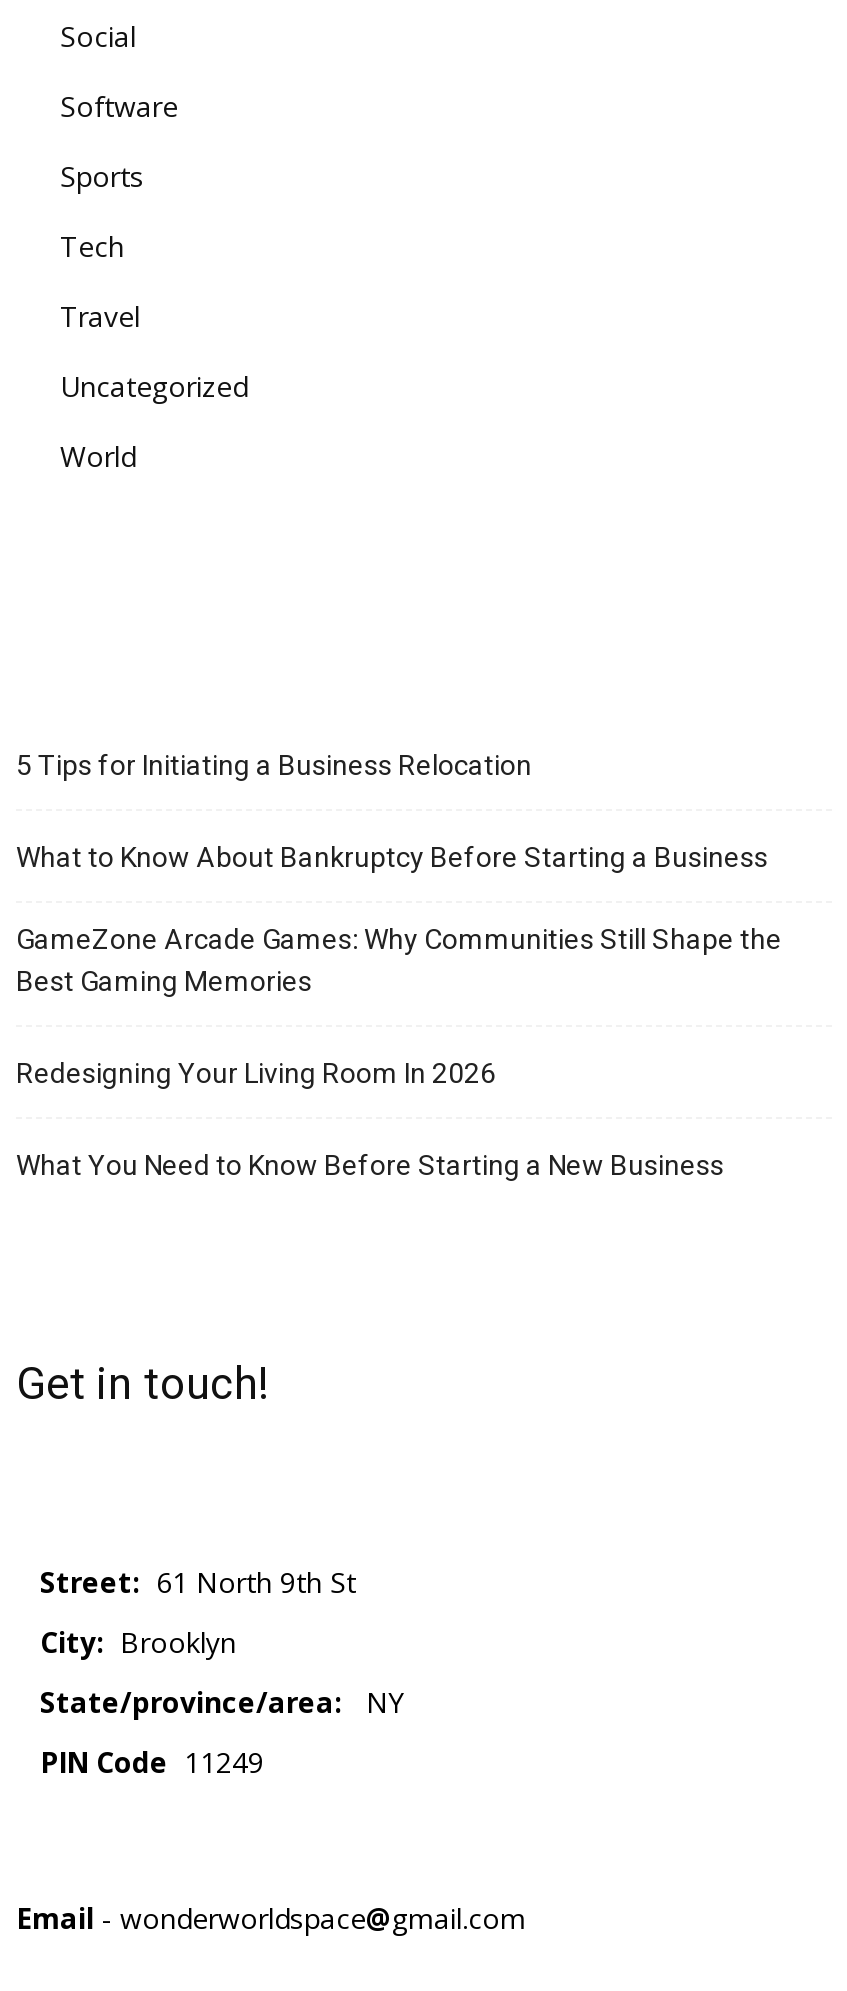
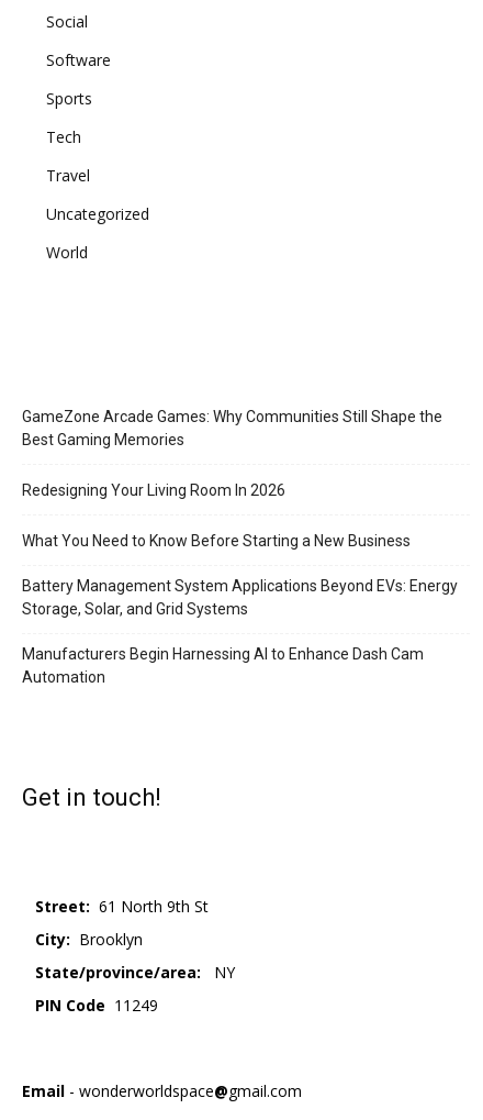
[16,748,768,872] 5 Tips for Initiating a Business Relocation | What to Know About Bankruptcy Before Starting a Business -> none
moved [16,922,782,1180] -> [22,408,442,550]: GameZone Arcade Games: Why Communities Still Shape the | Best Gaming Memories | Redesigning Your Living Room In 2026 | What You Need to Know Before Starting a New Business
none -> [22,577,458,686] Battery Management System Applications Beyond EVs: Energy | Storage, Solar, and Grid Systems | Manufacturers Begin Harnessing AI to Enhance Dash Cam | Automation

